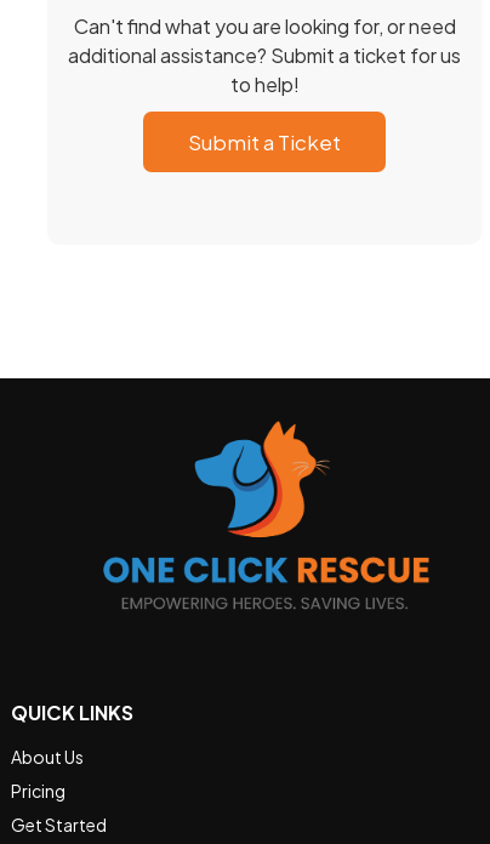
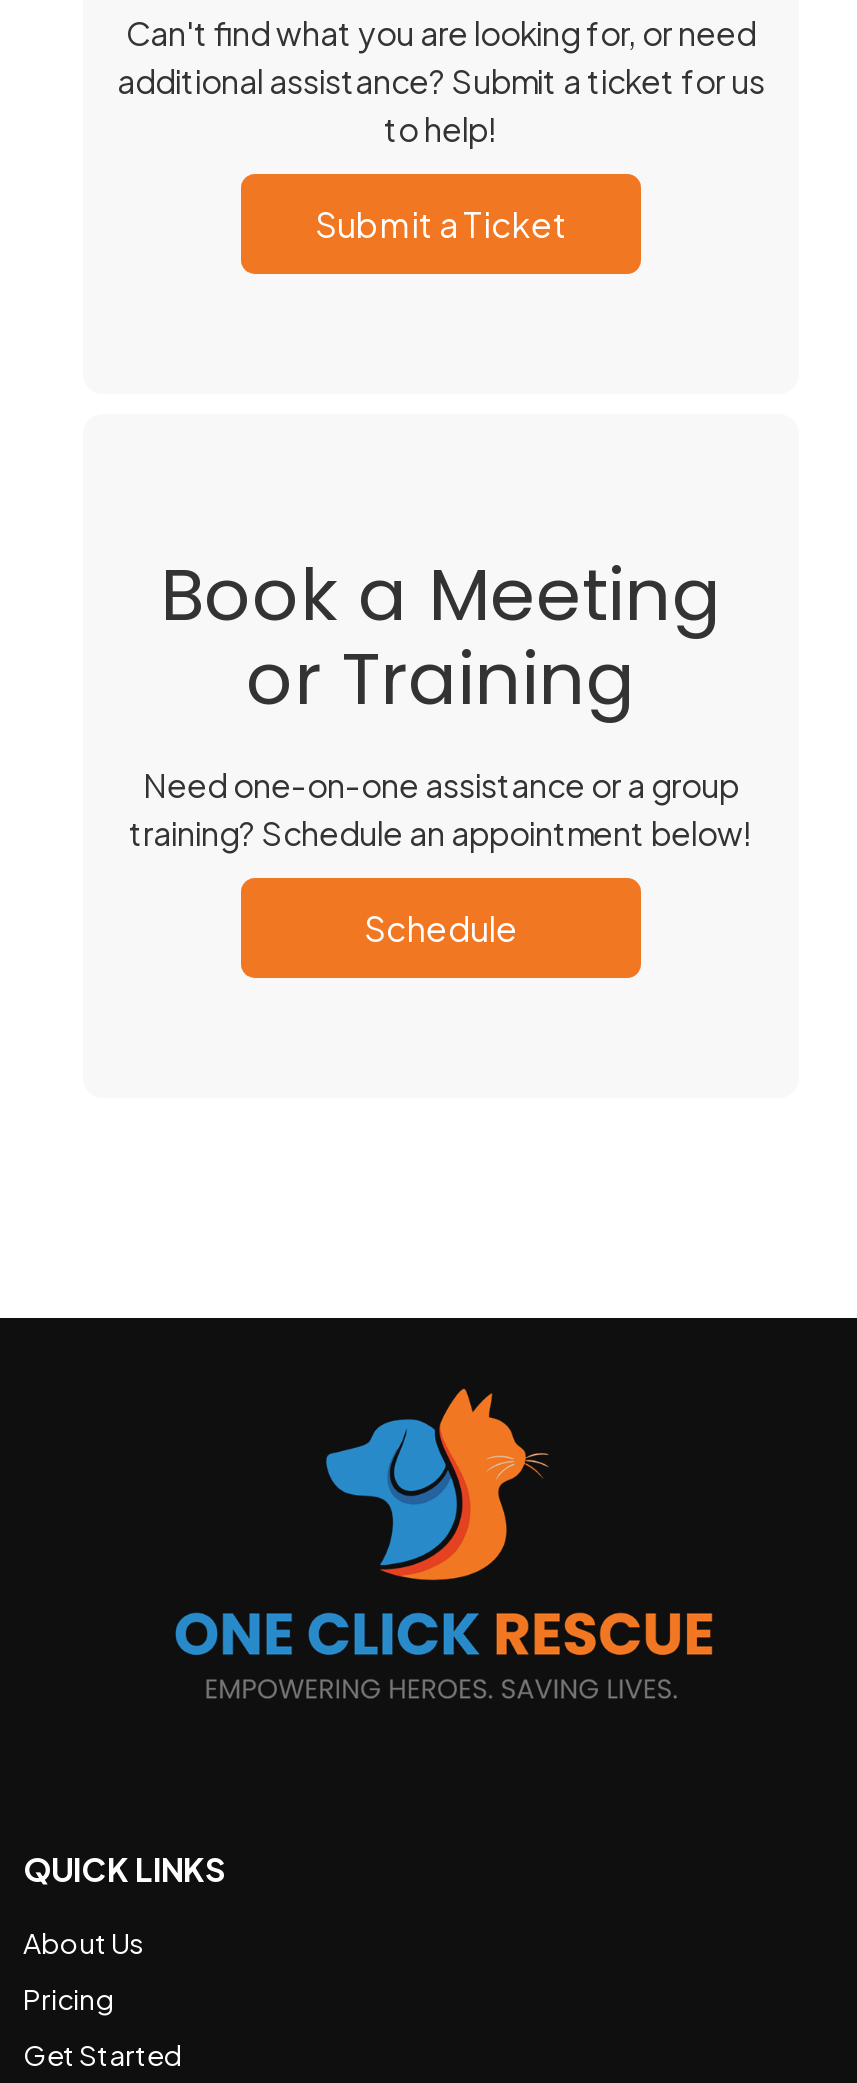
none -> [129,544,753,950] Book a Meeting | or Training | Need one-on-one assistance or a group | training? Schedule an appointment below! | Schedule

